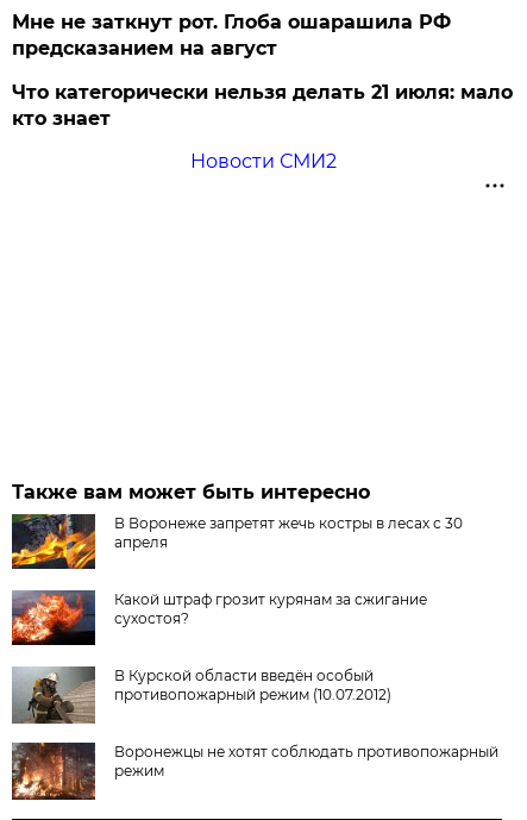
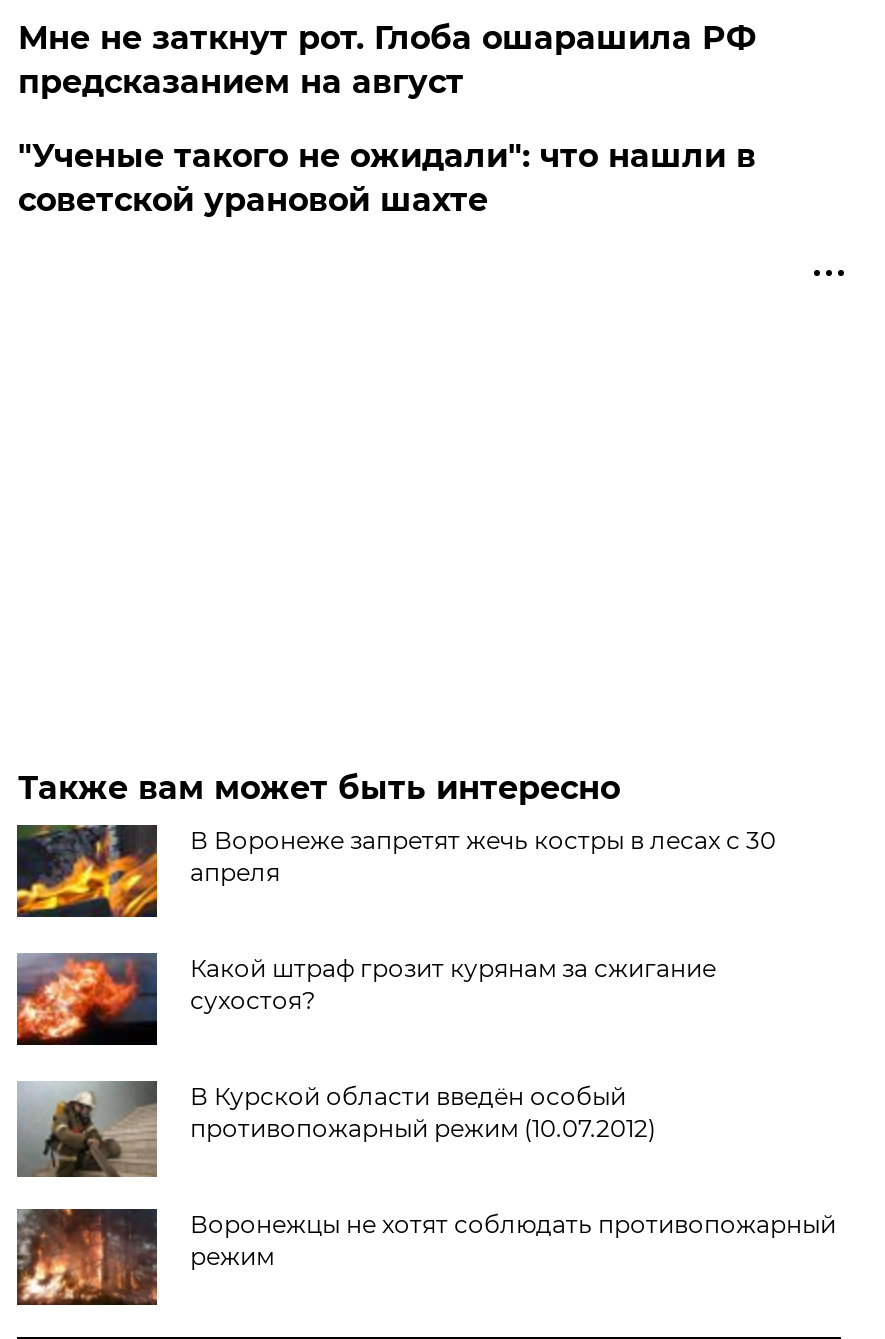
[12,81,513,173] Что категорически нельзя делать 21 июля: мало | кто знает | Новости СМИ2 -> [18,137,756,219] "Ученые такого не ожидали": что нашли в | советской урановой шахте

